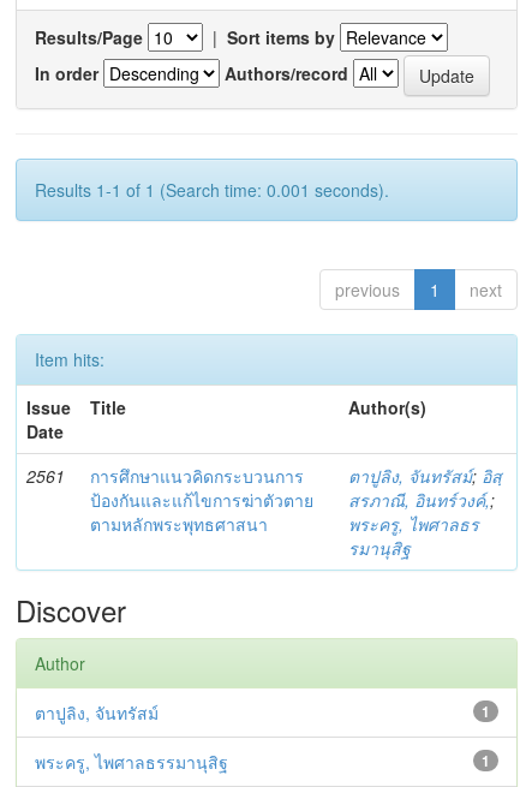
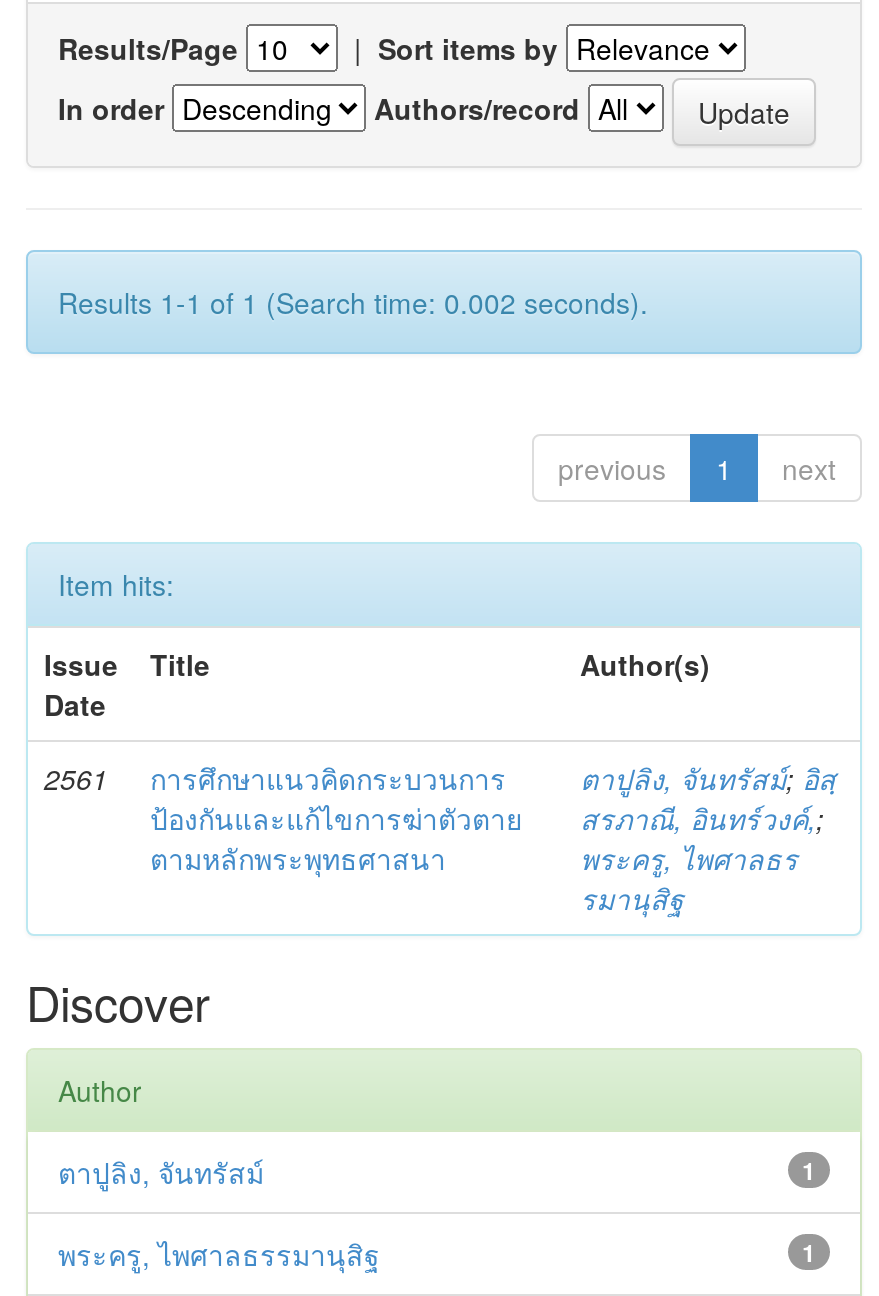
[35,178,389,202] Results 1-1 of 1 (Search time: 0.001 seconds). -> [58,282,648,322] Results 1-1 of 1 (Search time: 0.002 seconds).

